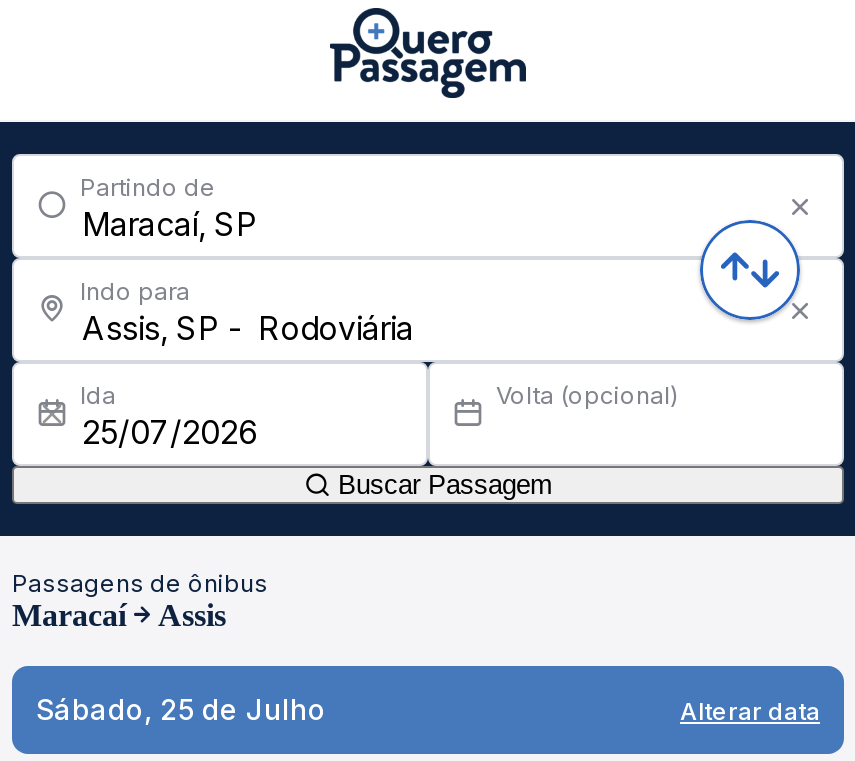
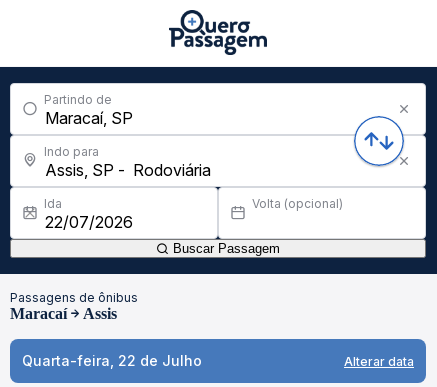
[36,692,326,726] Sábado, 25 de Julho -> [22,352,202,369] Quarta-feira, 22 de Julho

